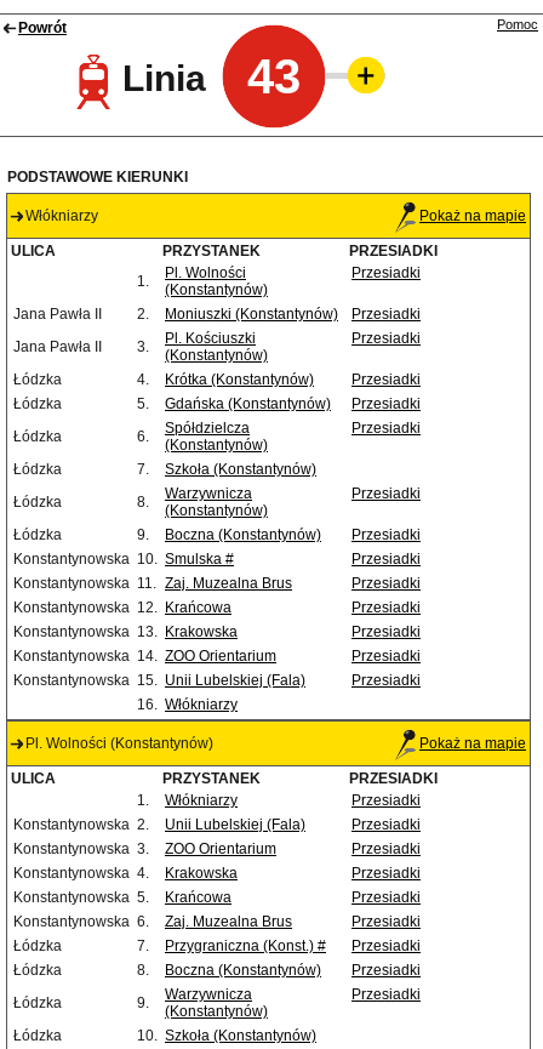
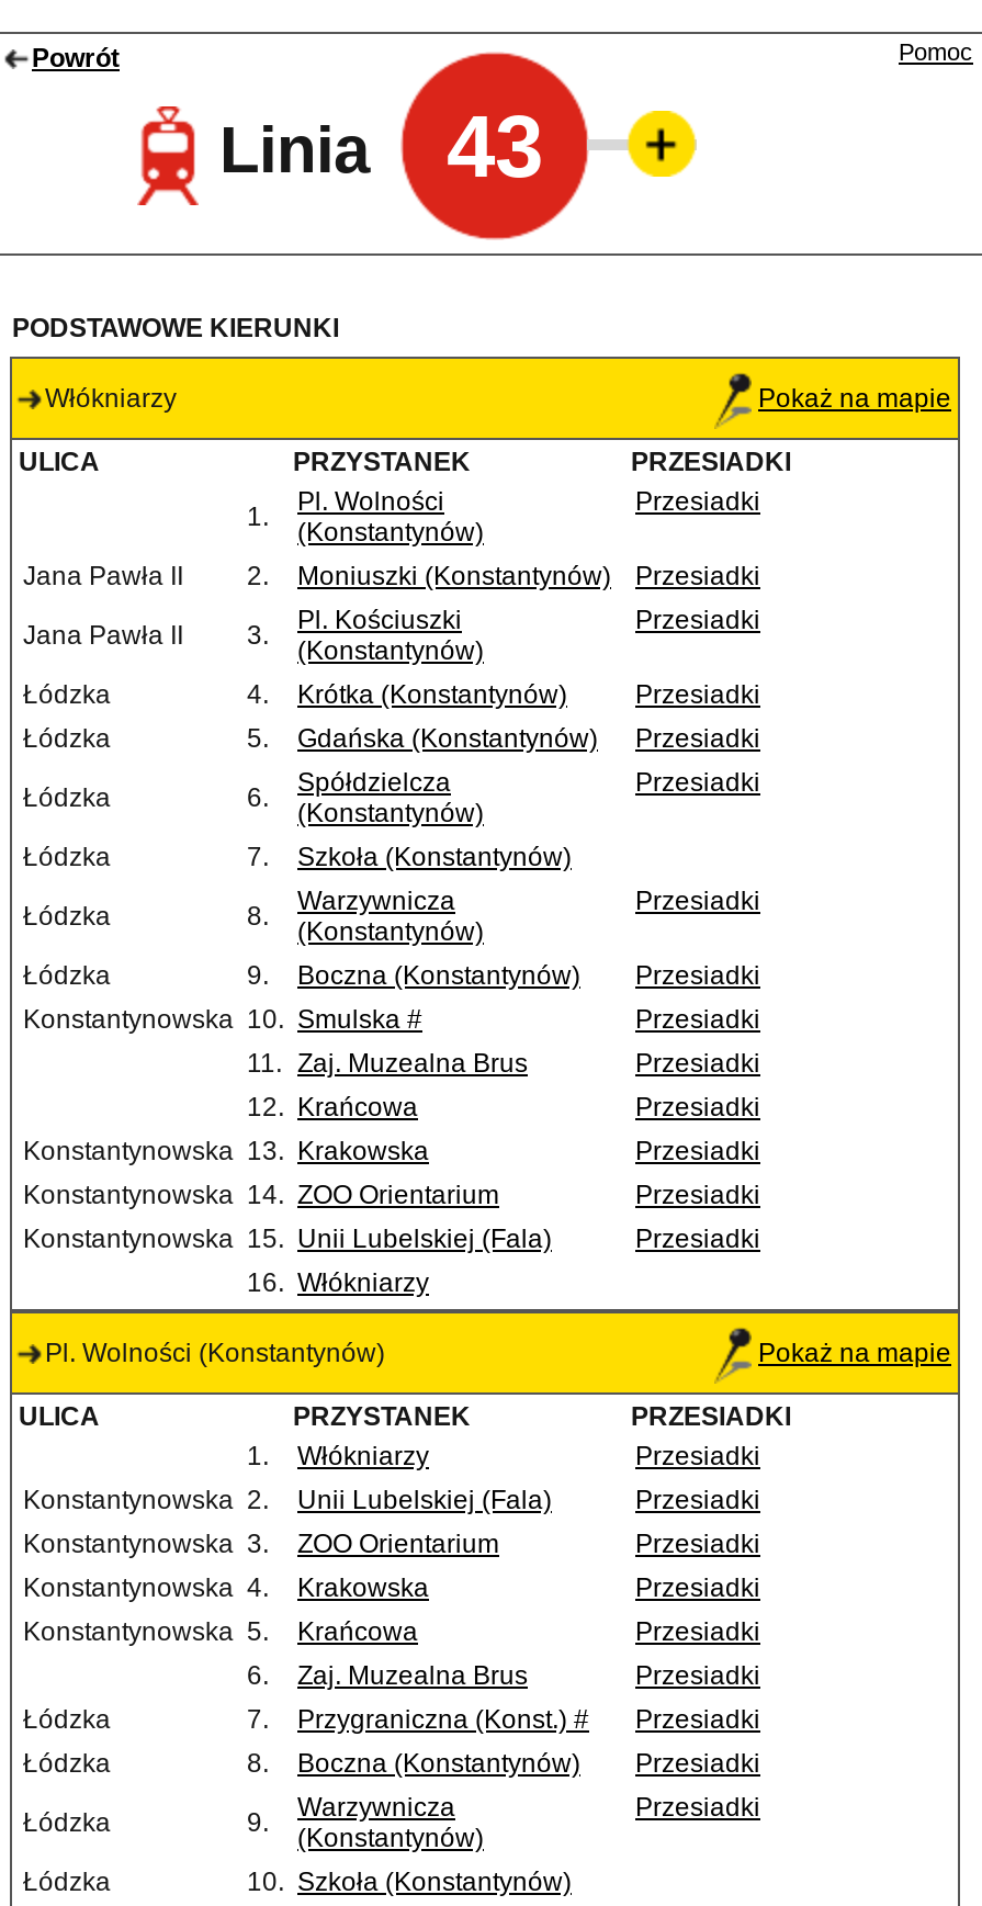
[13,575,292,592] Konstantynowska 11. Zaj. Muzealna Brus -> [247,1048,528,1079] 11. Zaj. Muzealna Brus
[13,599,232,616] Konstantynowska 12. Krańcowa -> [247,1092,418,1123] 12. Krańcowa
[13,913,149,930] Konstantynowska 6. -> [247,1661,269,1691] 6.

